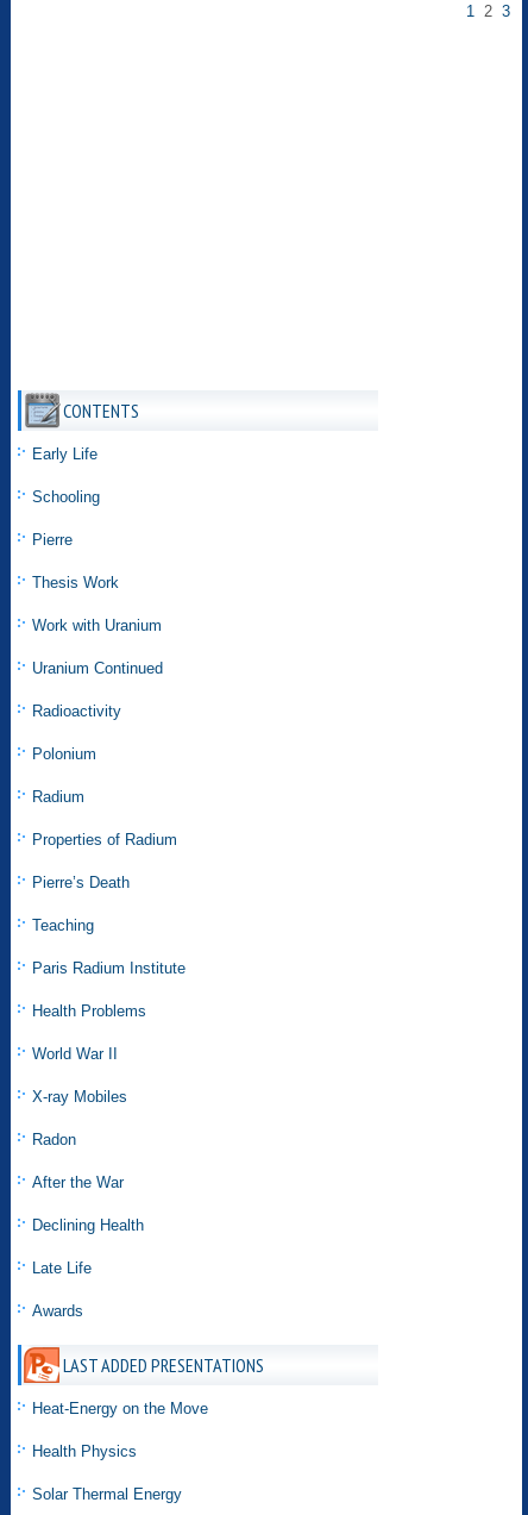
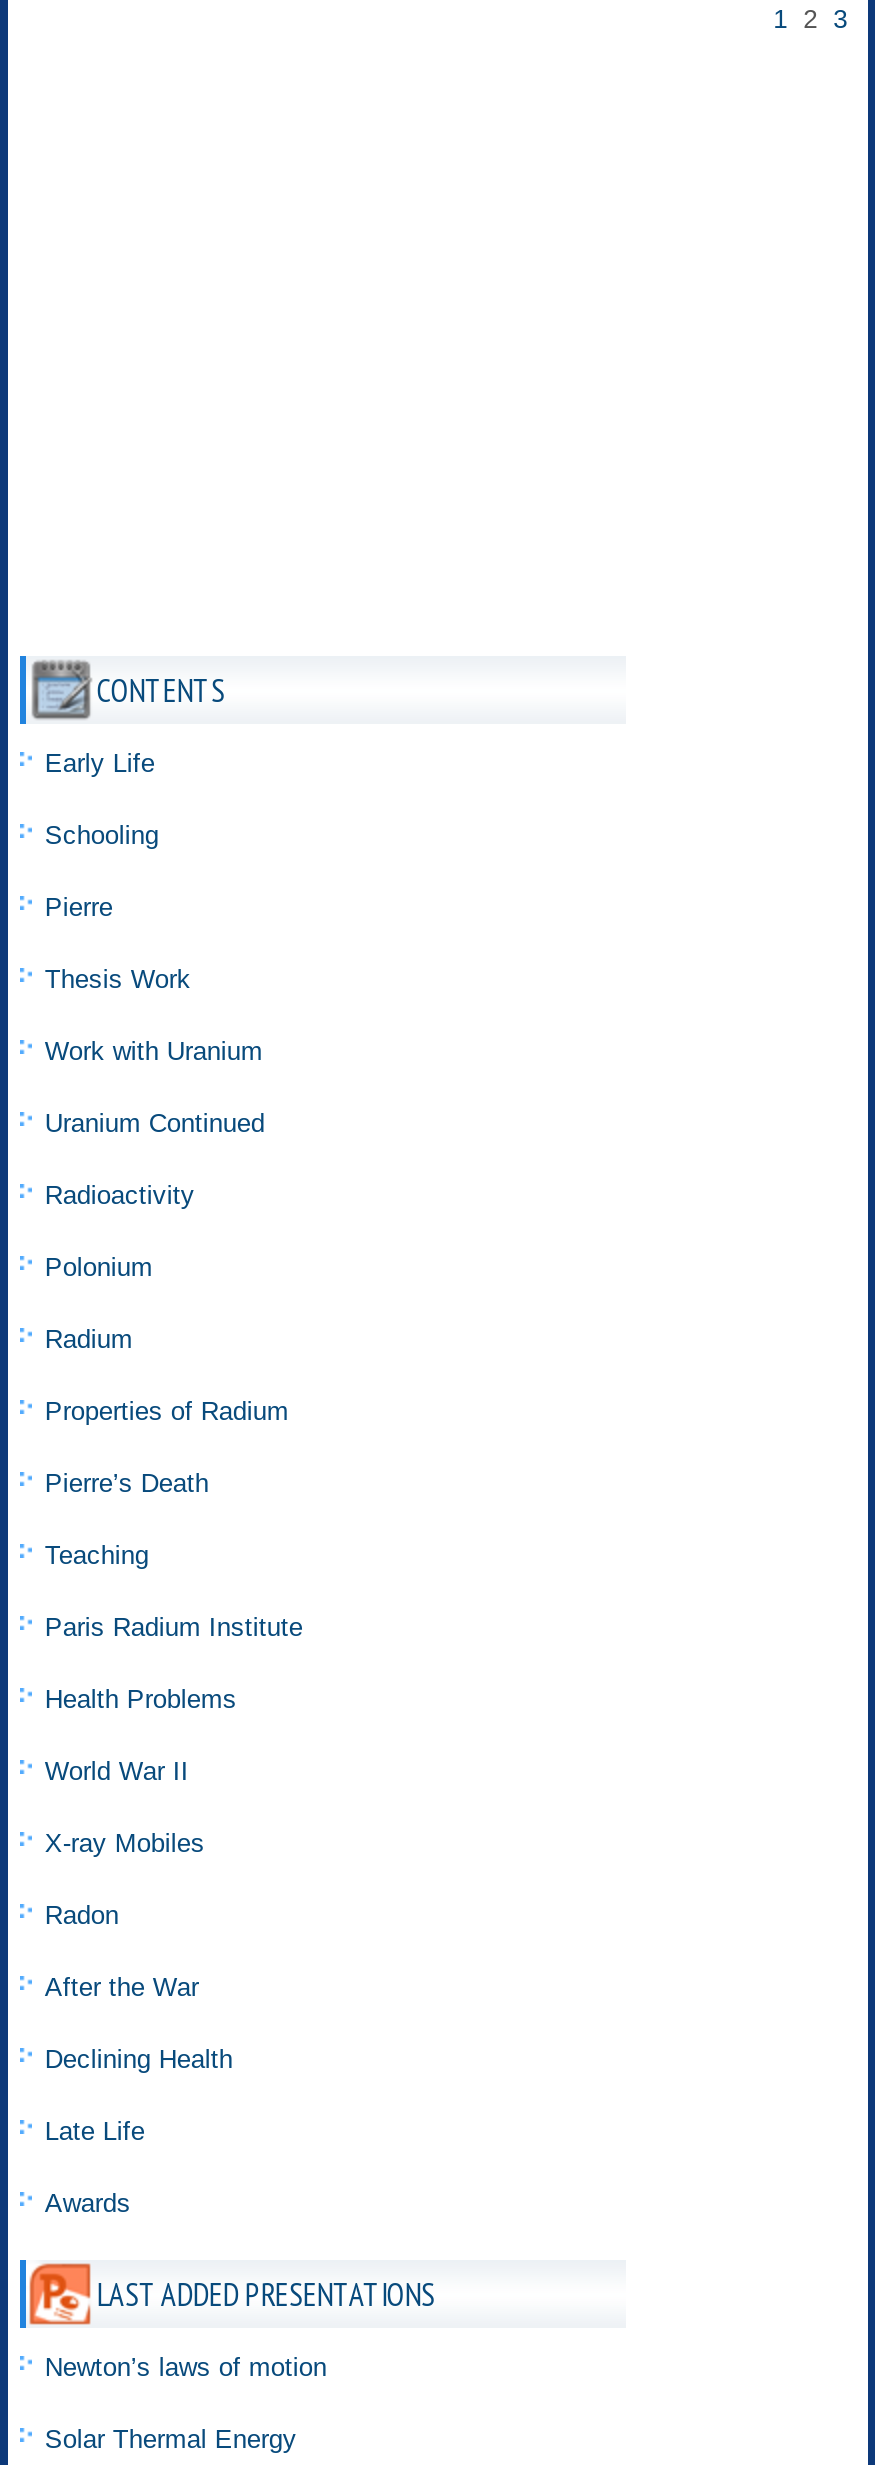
[33,1400,209,1461] Heat-Energy on the Move | Health Physics -> [45,2353,327,2383] Newton’s laws of motion

